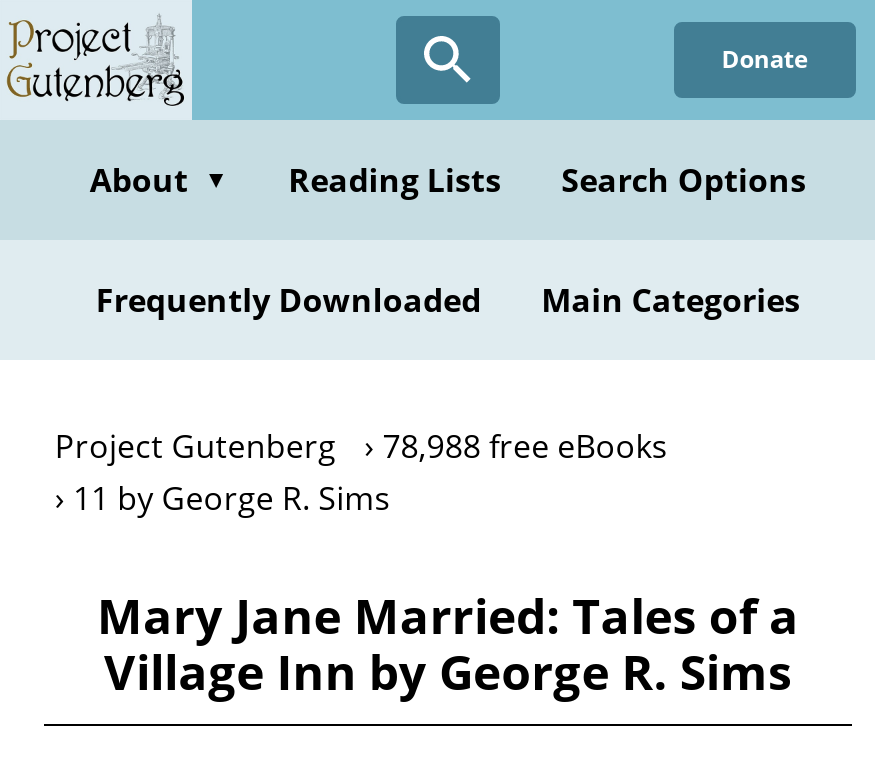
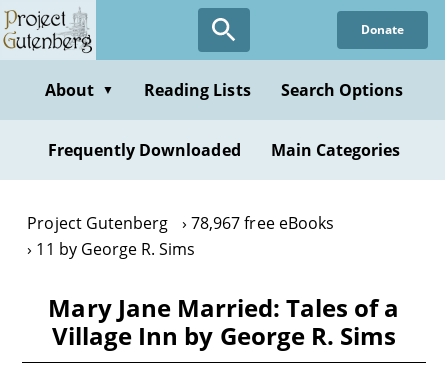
[55,424,668,468] Project Gutenberg 78,988 free eBooks -> [27,212,334,234] Project Gutenberg 78,967 free eBooks

